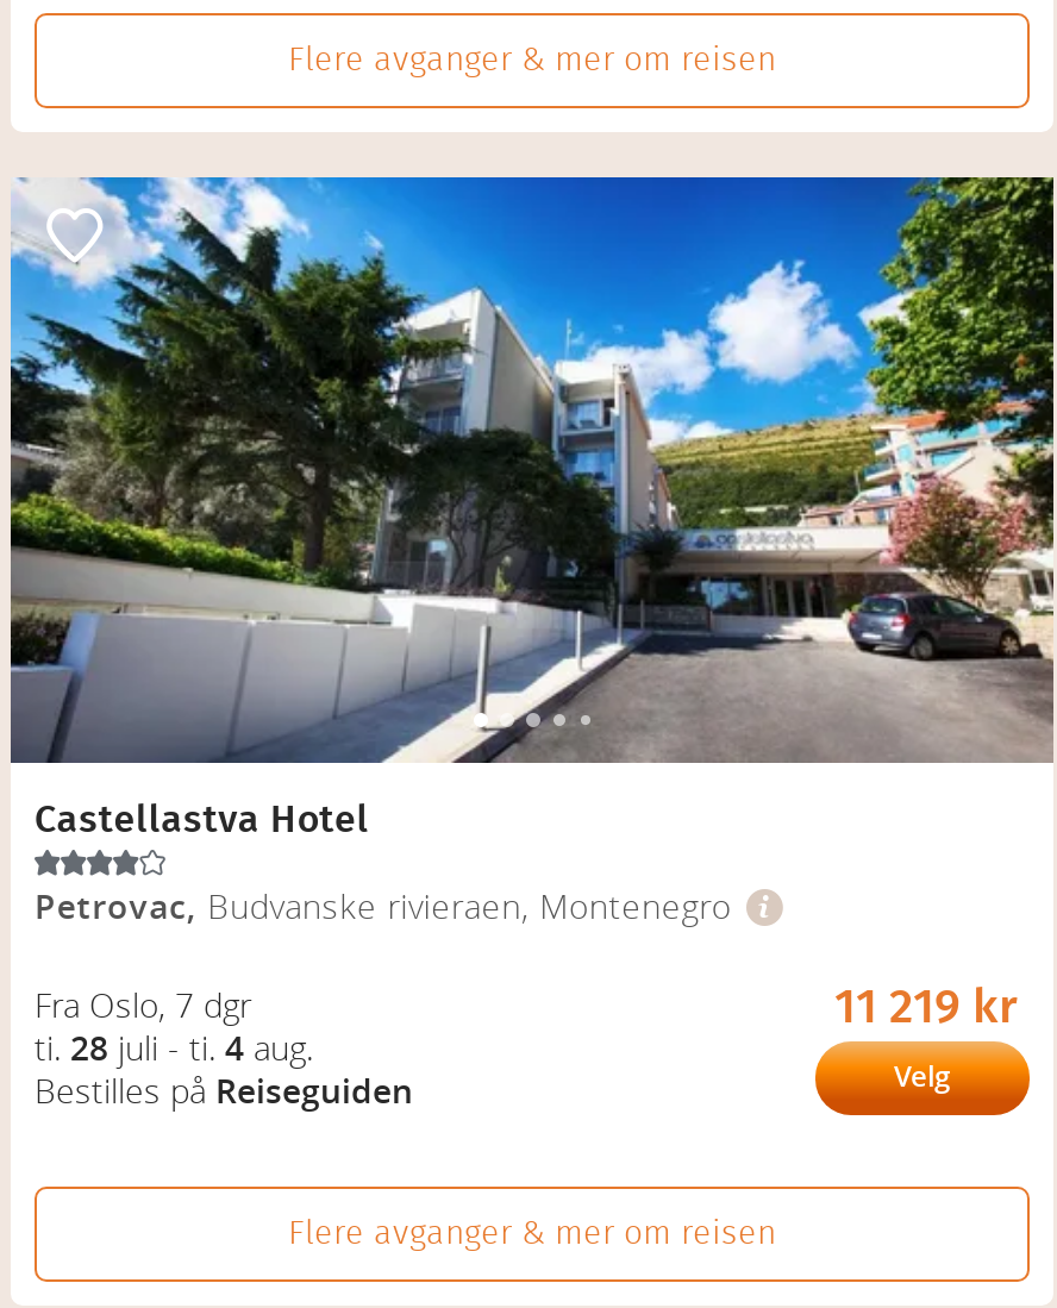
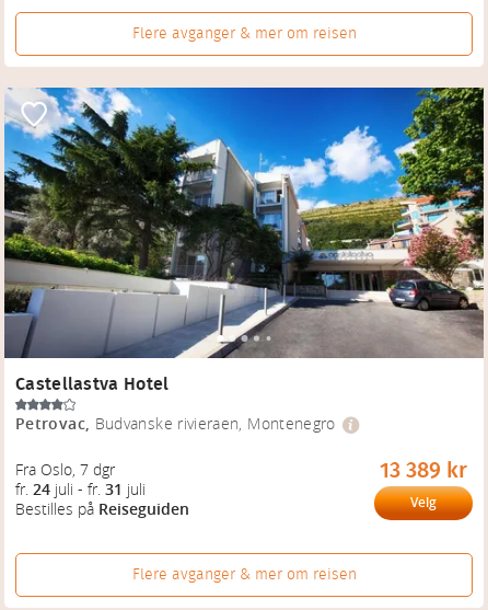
[834,985,1018,1033] 11 219 kr -> [380,460,467,482] 13 389 kr
[35,1030,313,1071] ti. 28 juli - ti. 4 aug. -> [15,481,146,499] fr. 24 juli - fr. 31 juli

